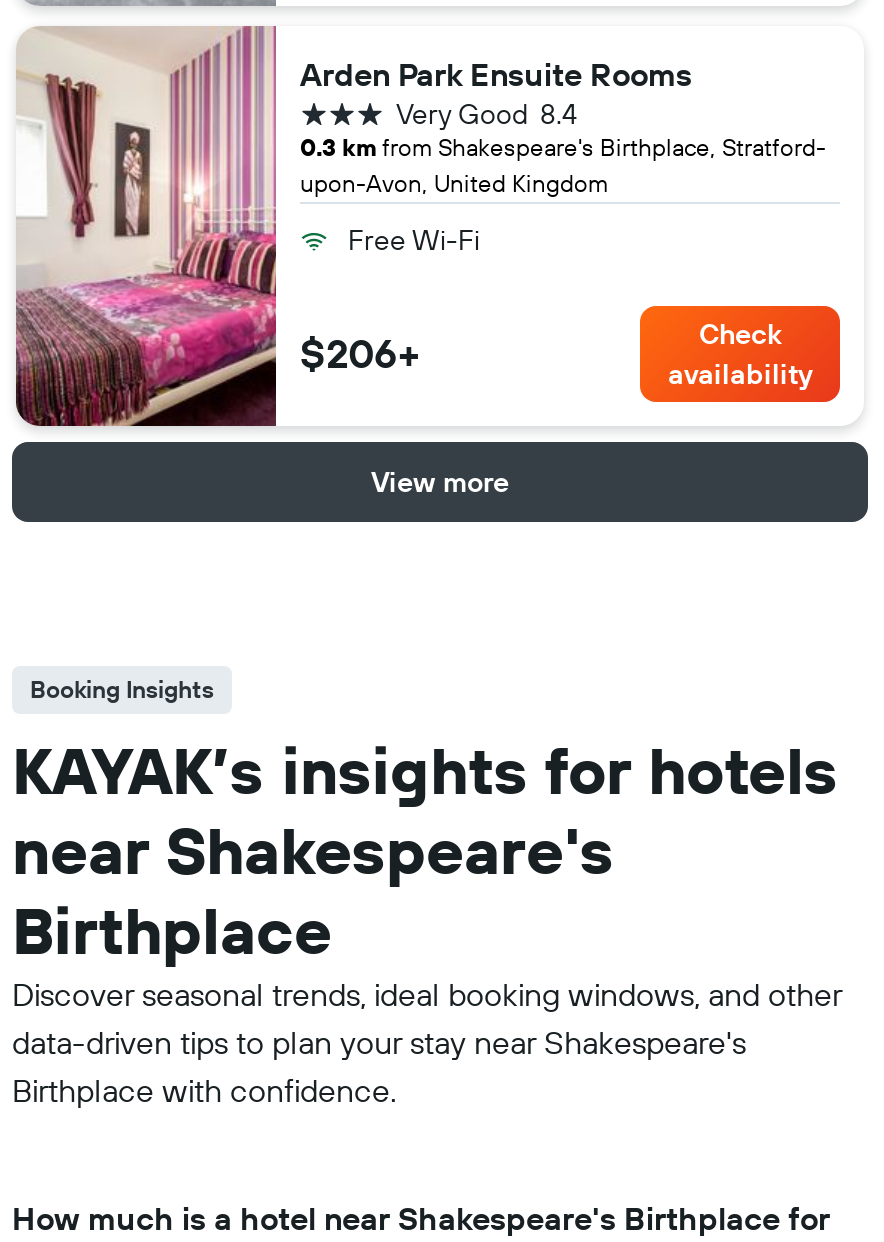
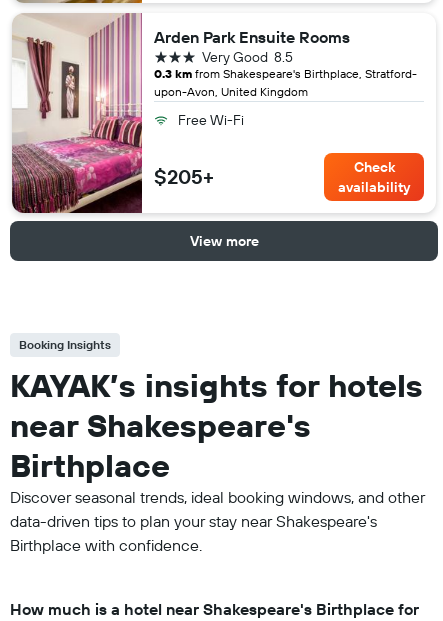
[540,96,578,132] 8.4 -> [274,48,293,66] 8.5
[300,328,420,378] $206+ -> [154,164,214,189] $205+

